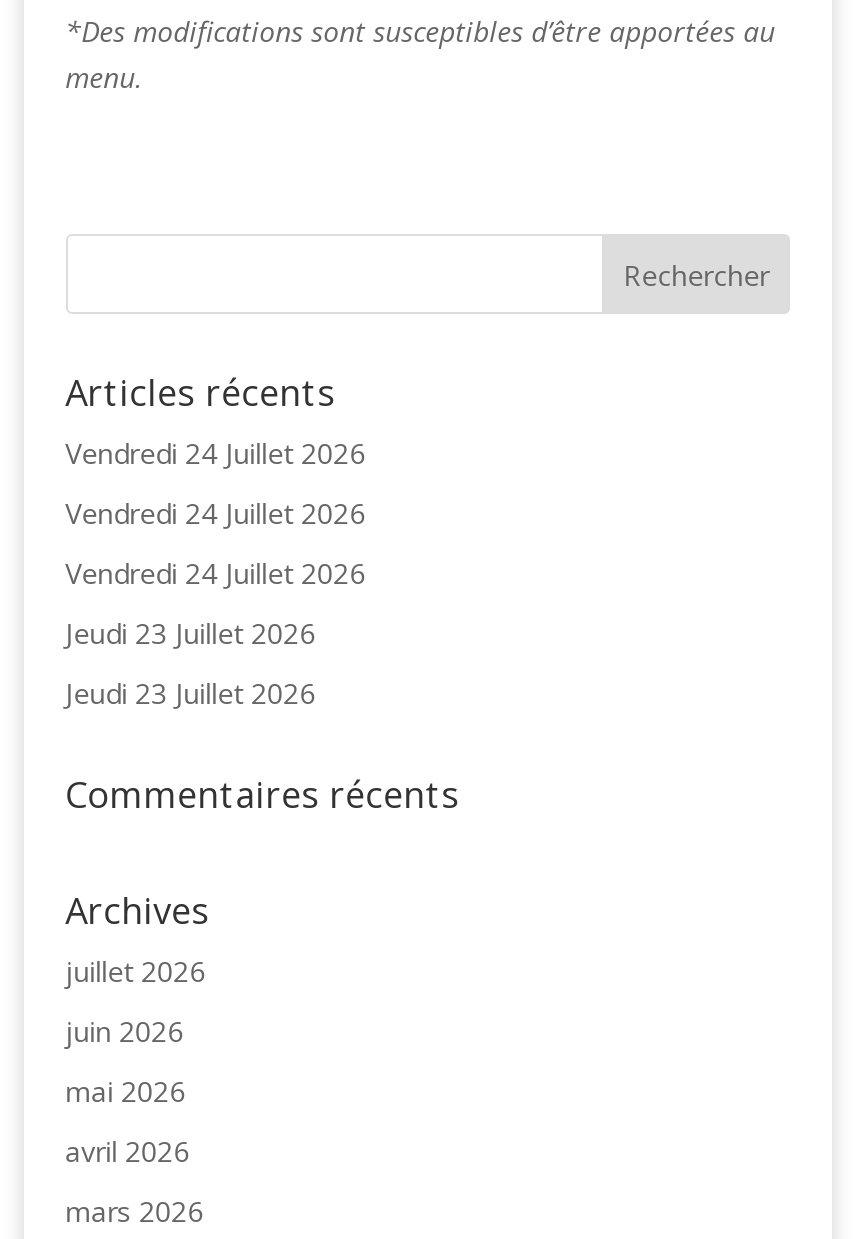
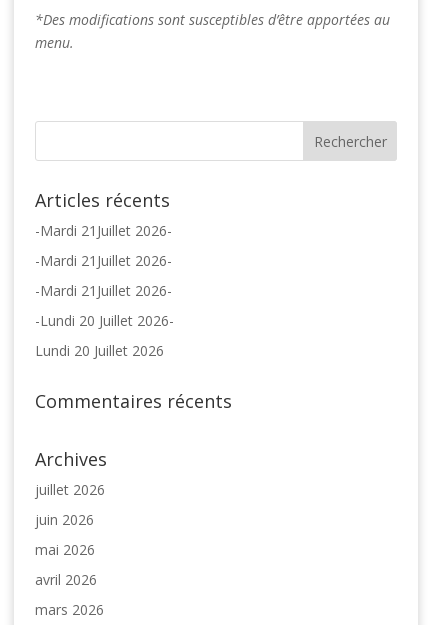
[65,434,365,472] Vendredi 24 Juillet 2026 -> [35,221,172,240] -Mardi 21Juillet 2026-
[65,494,365,532] Vendredi 24 Juillet 2026 -> [35,251,172,270] -Mardi 21Juillet 2026-
[65,554,365,592] Vendredi 24 Juillet 2026 -> [35,281,172,300] -Mardi 21Juillet 2026-
[65,614,315,652] Jeudi 23 Juillet 2026 -> [35,311,174,330] -Lundi 20 Juillet 2026-
[65,674,315,712] Jeudi 23 Juillet 2026 -> [35,341,164,360] Lundi 20 Juillet 2026

